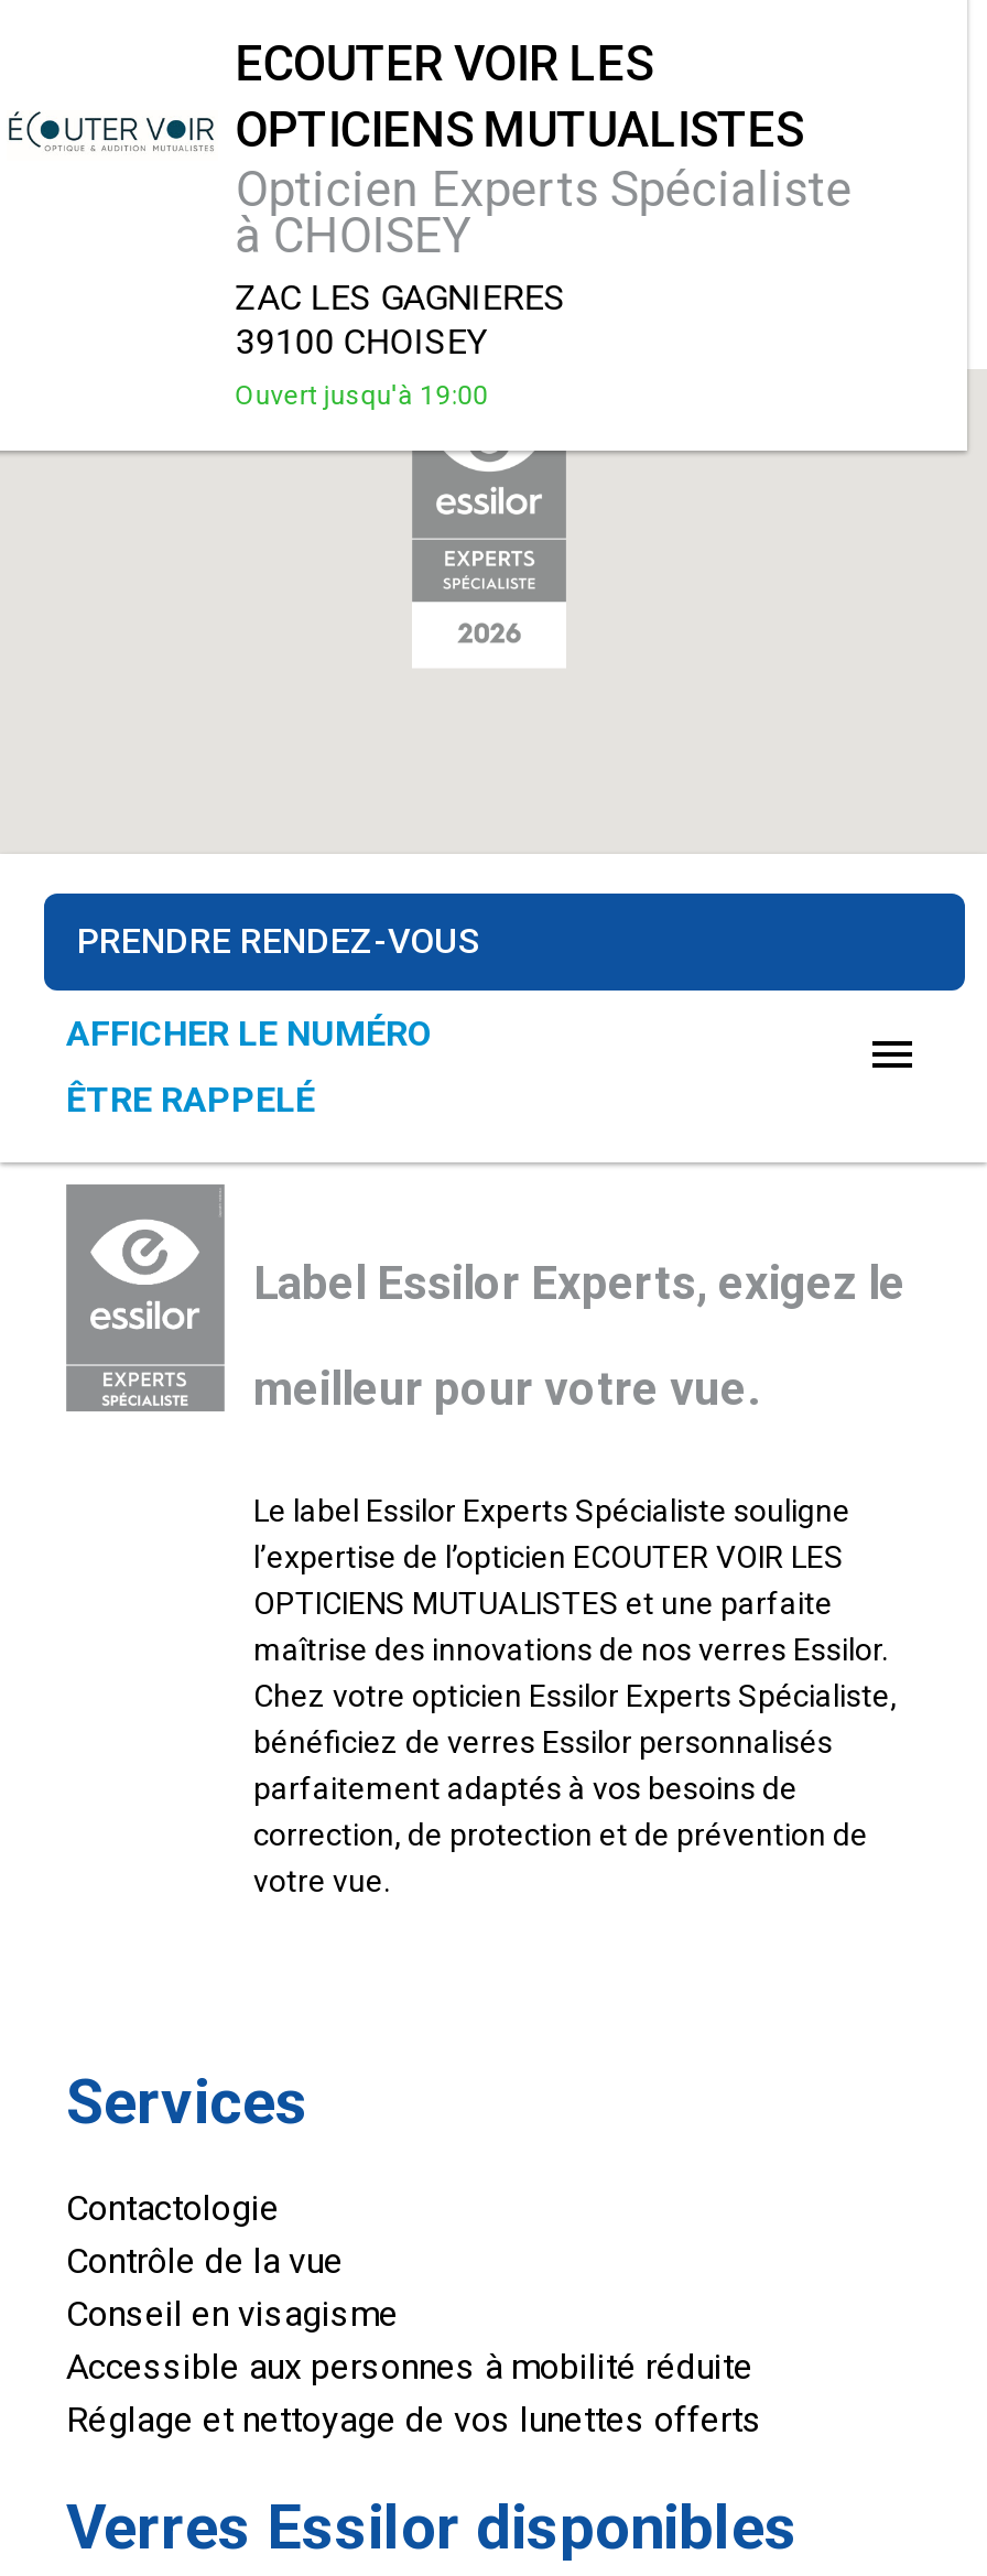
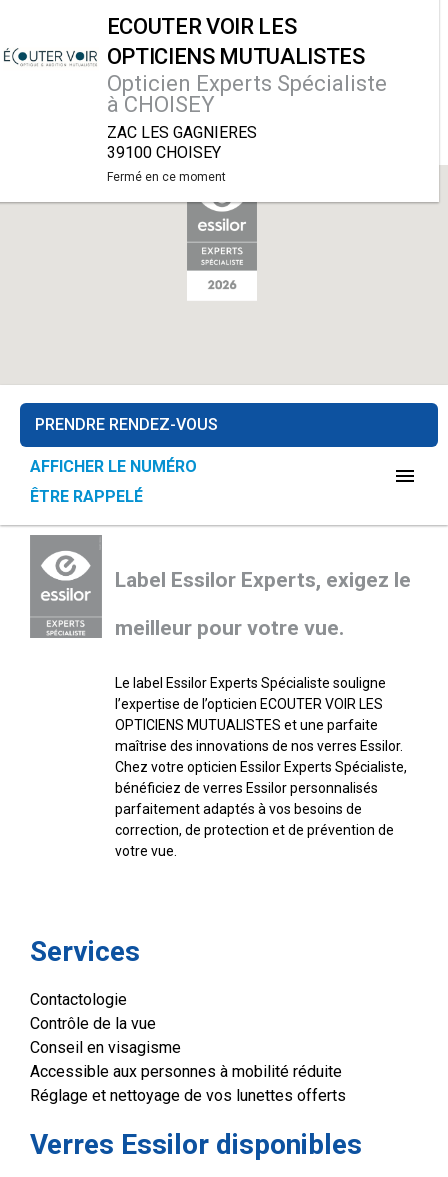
[235,380,488,411] Ouvert jusqu'à 19:00 -> [107,170,226,184] Fermé en ce moment

